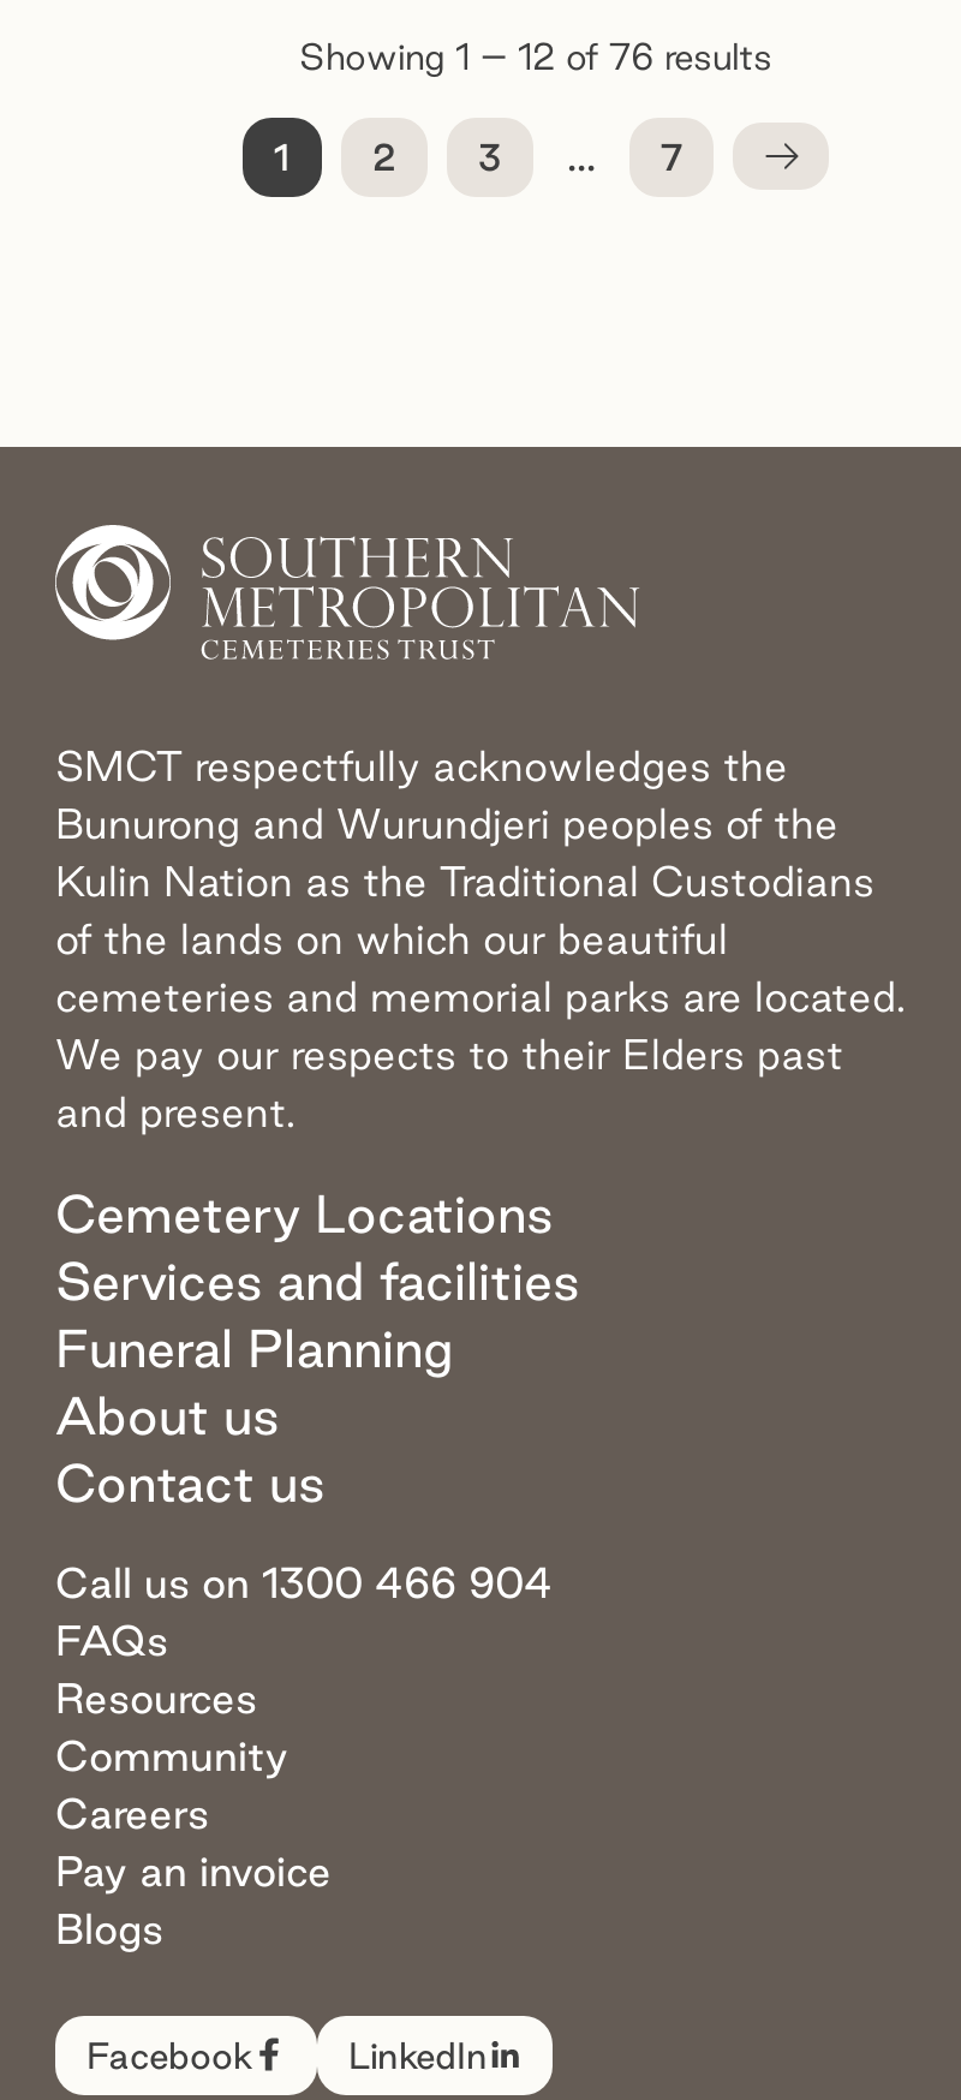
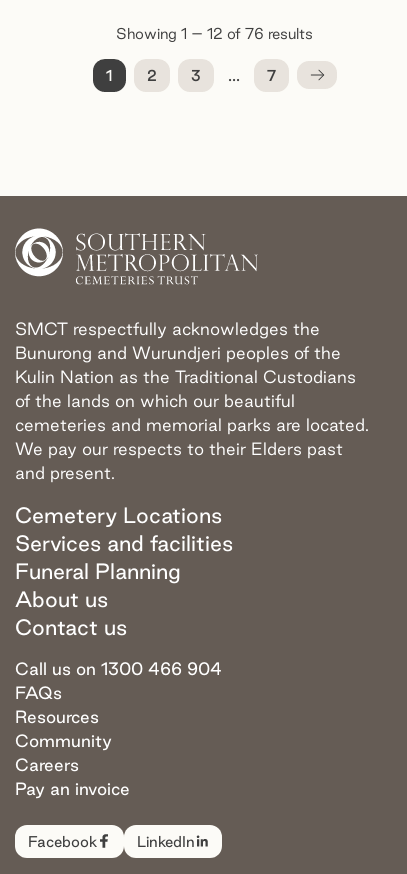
[55,1904,163,1950] Blogs -> none

